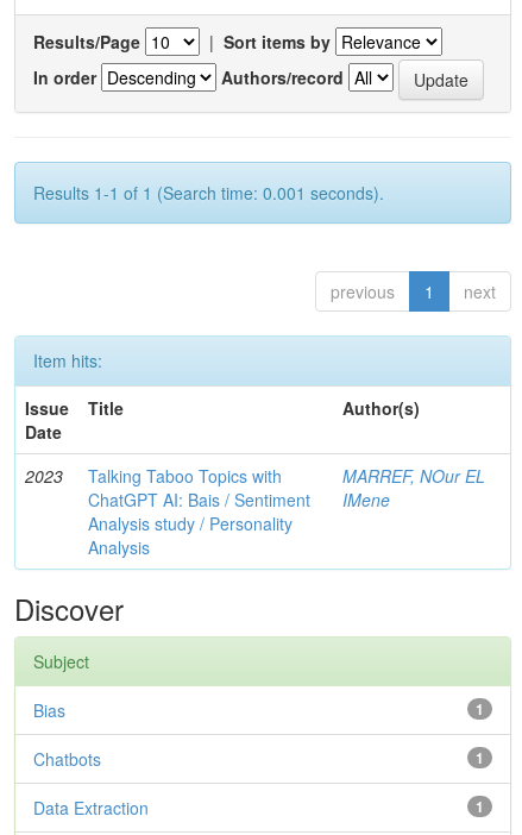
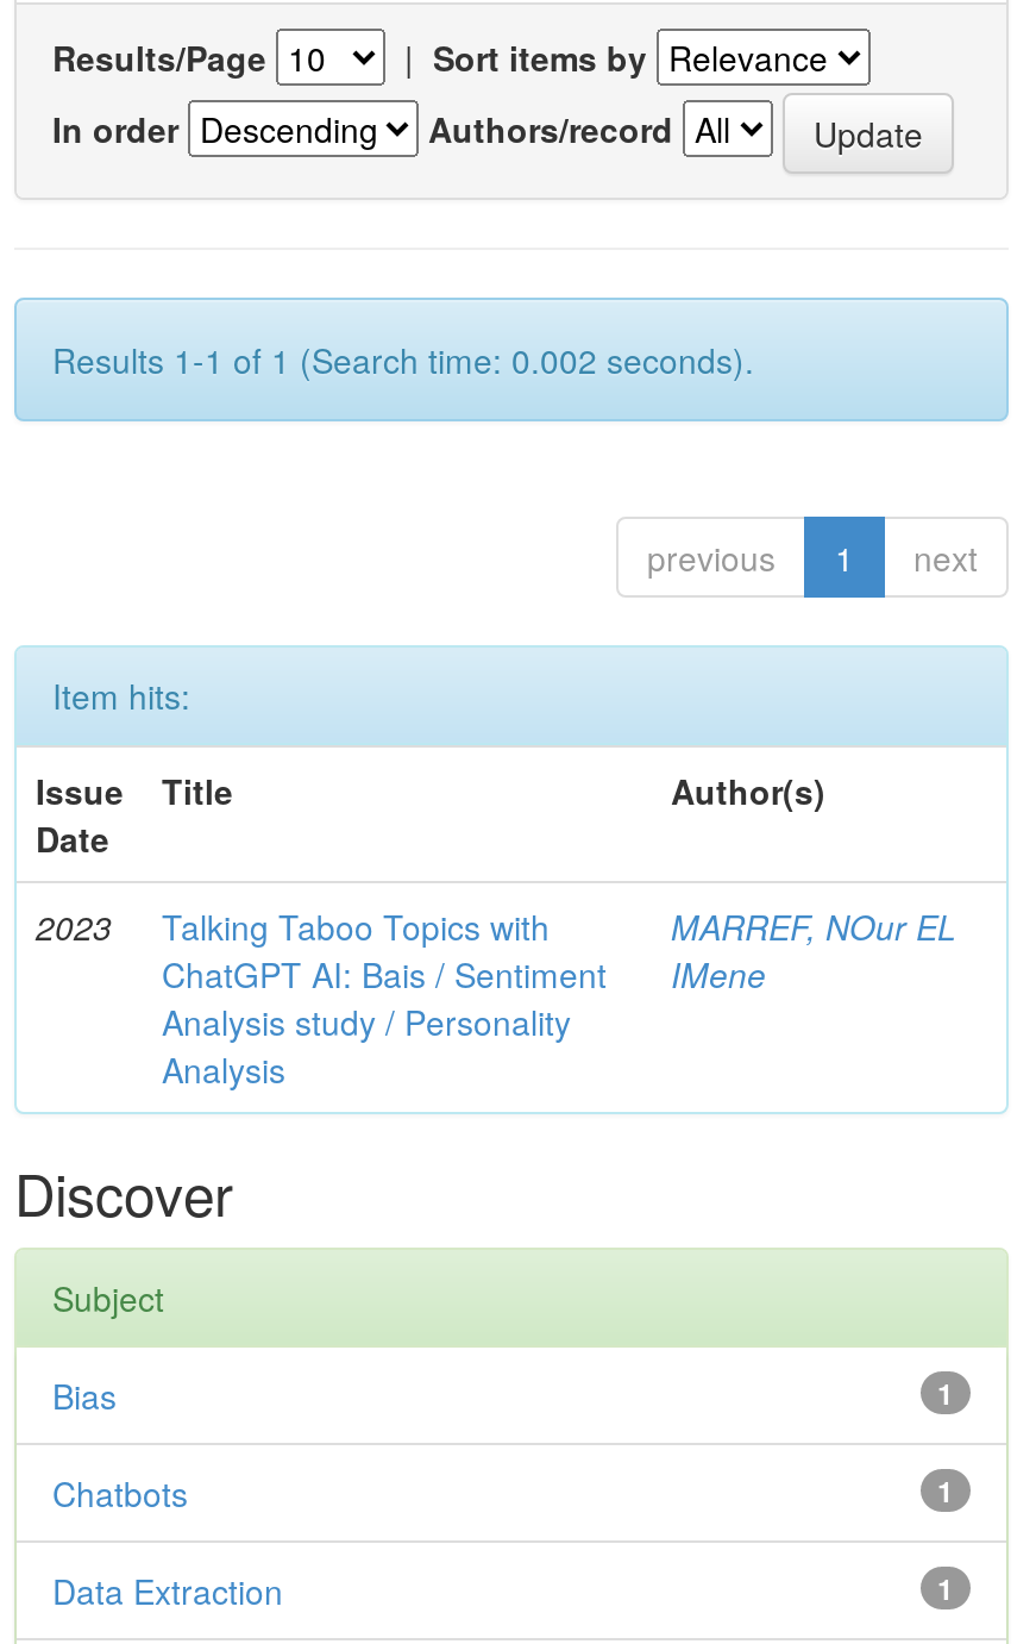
[33,181,384,205] Results 1-1 of 1 (Search time: 0.001 seconds). -> [52,336,754,383] Results 1-1 of 1 (Search time: 0.002 seconds).

